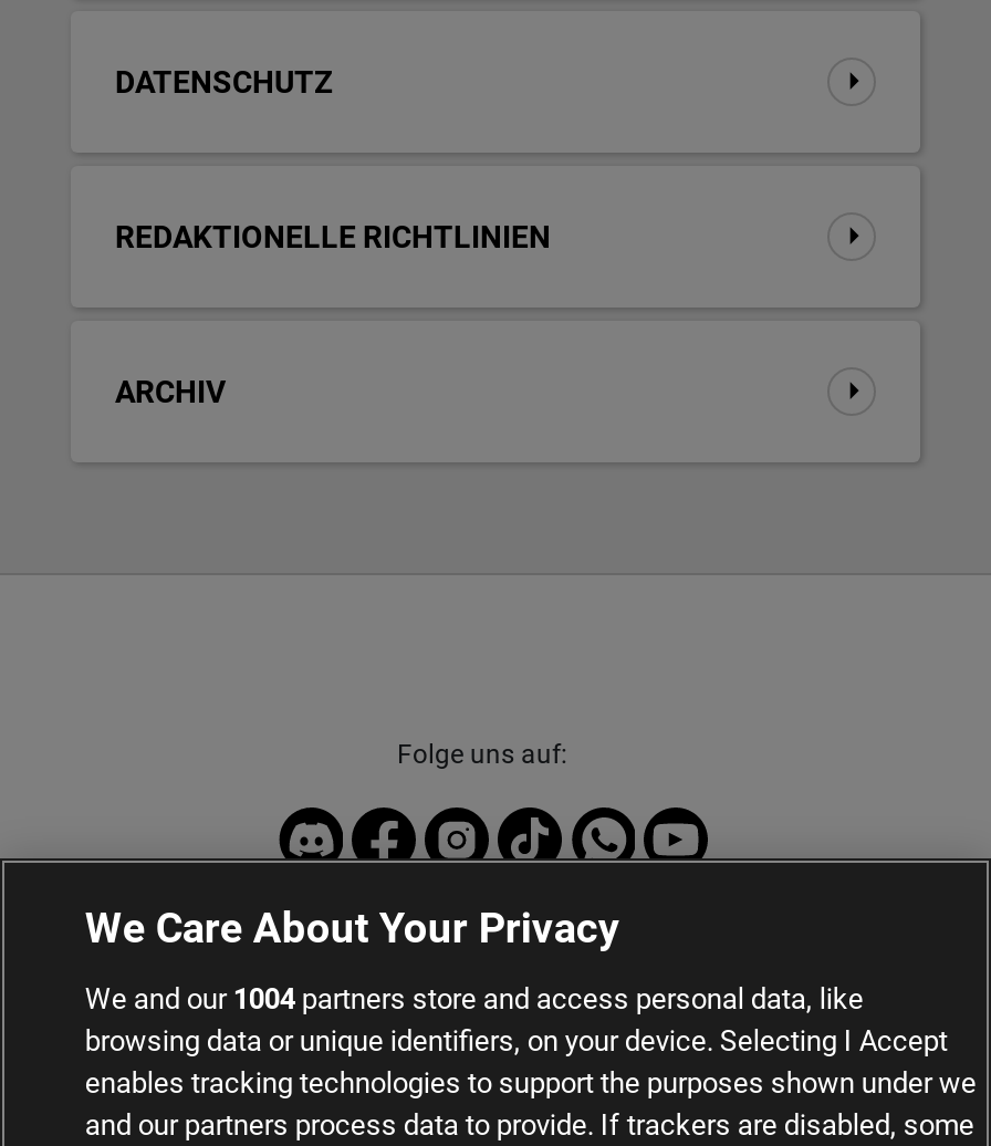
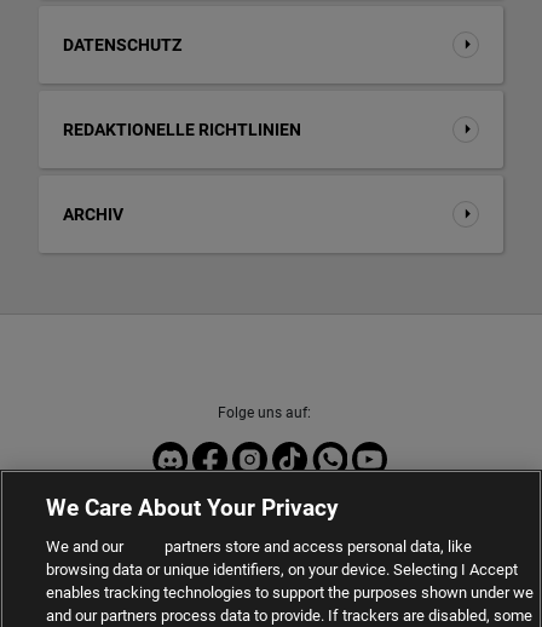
[85,982,864,1015] We and our 1004 partners store and access personal data, like -> [46,537,472,556] We and our | partners store and access personal data, like

